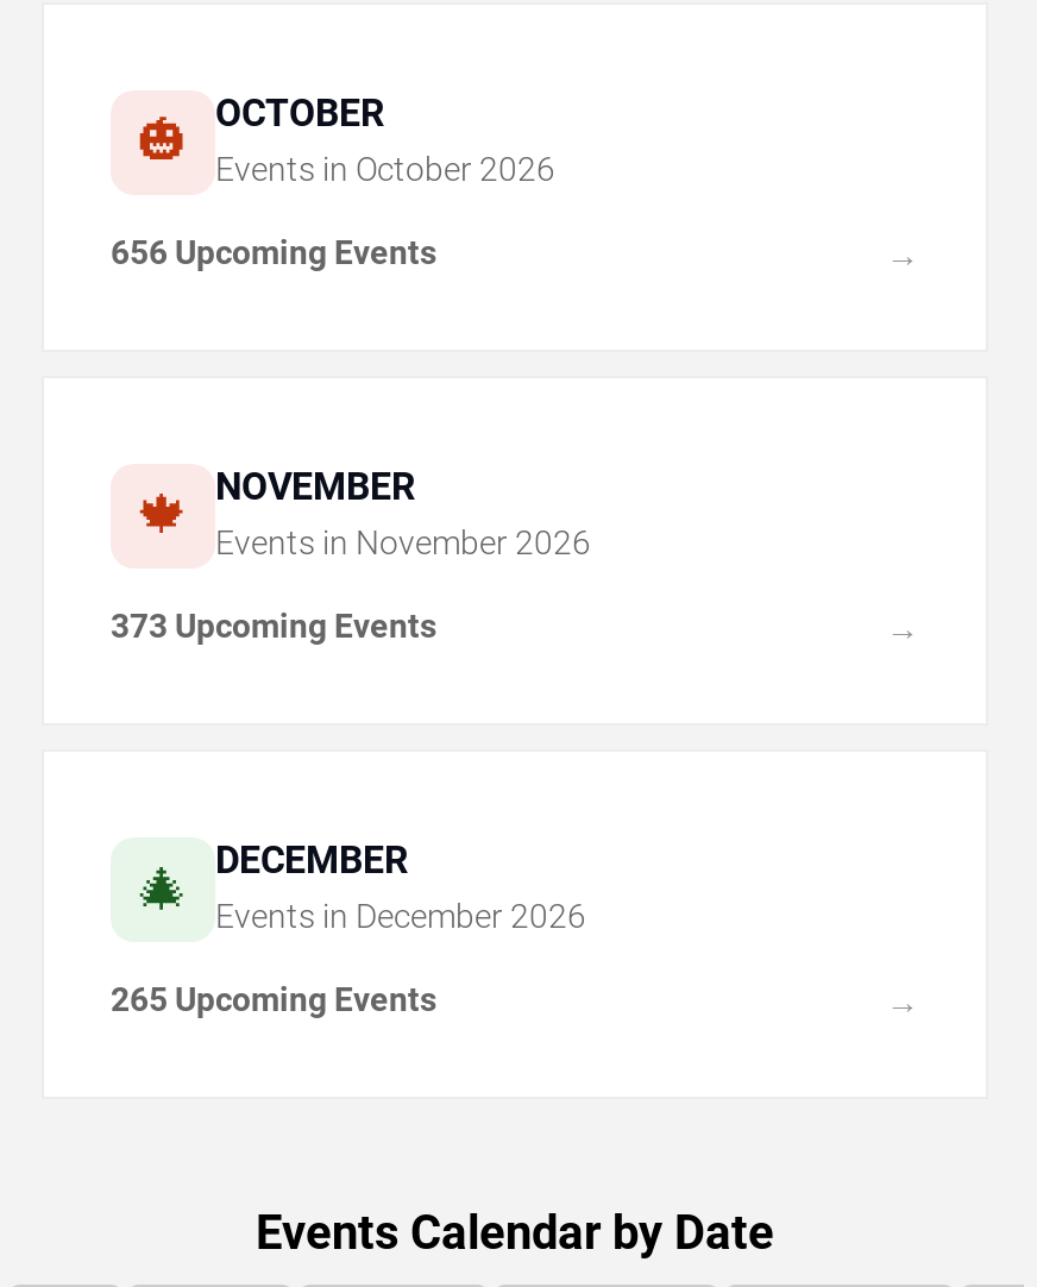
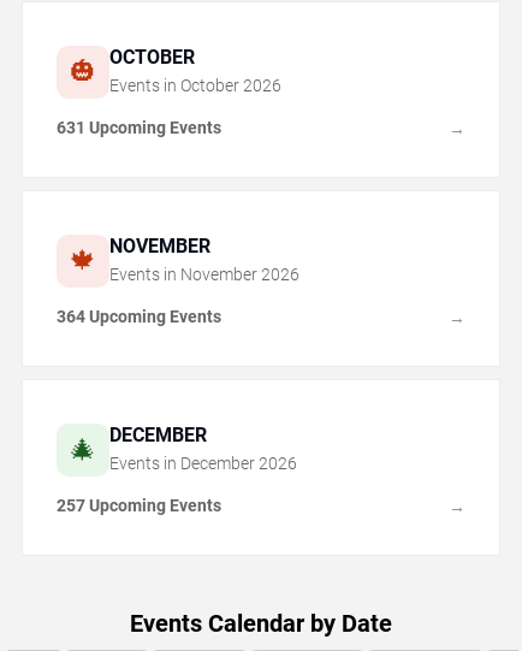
[111,234,436,272] 656 Upcoming Events -> [57,119,221,138] 631 Upcoming Events
[111,608,436,646] 373 Upcoming Events -> [57,307,221,327] 364 Upcoming Events
[111,981,436,1019] 265 Upcoming Events -> [57,496,221,516] 257 Upcoming Events

